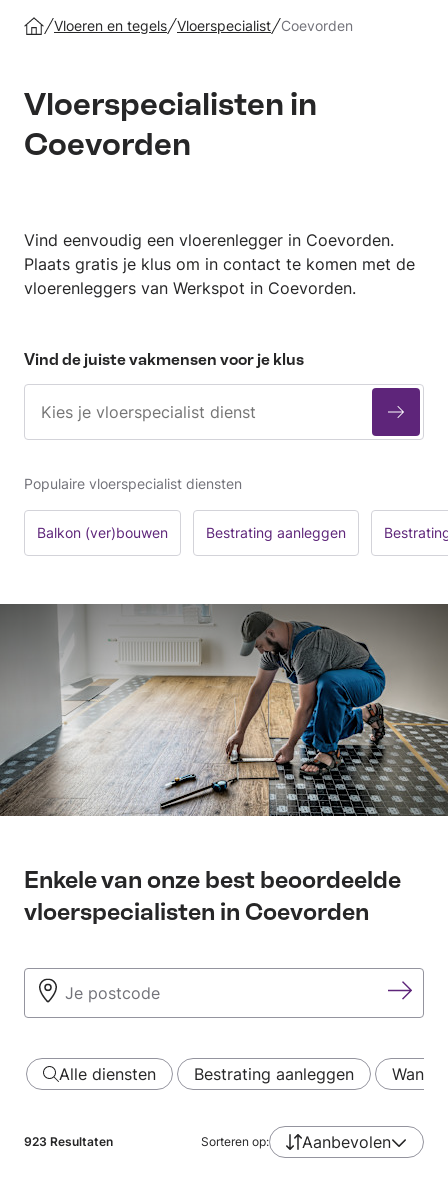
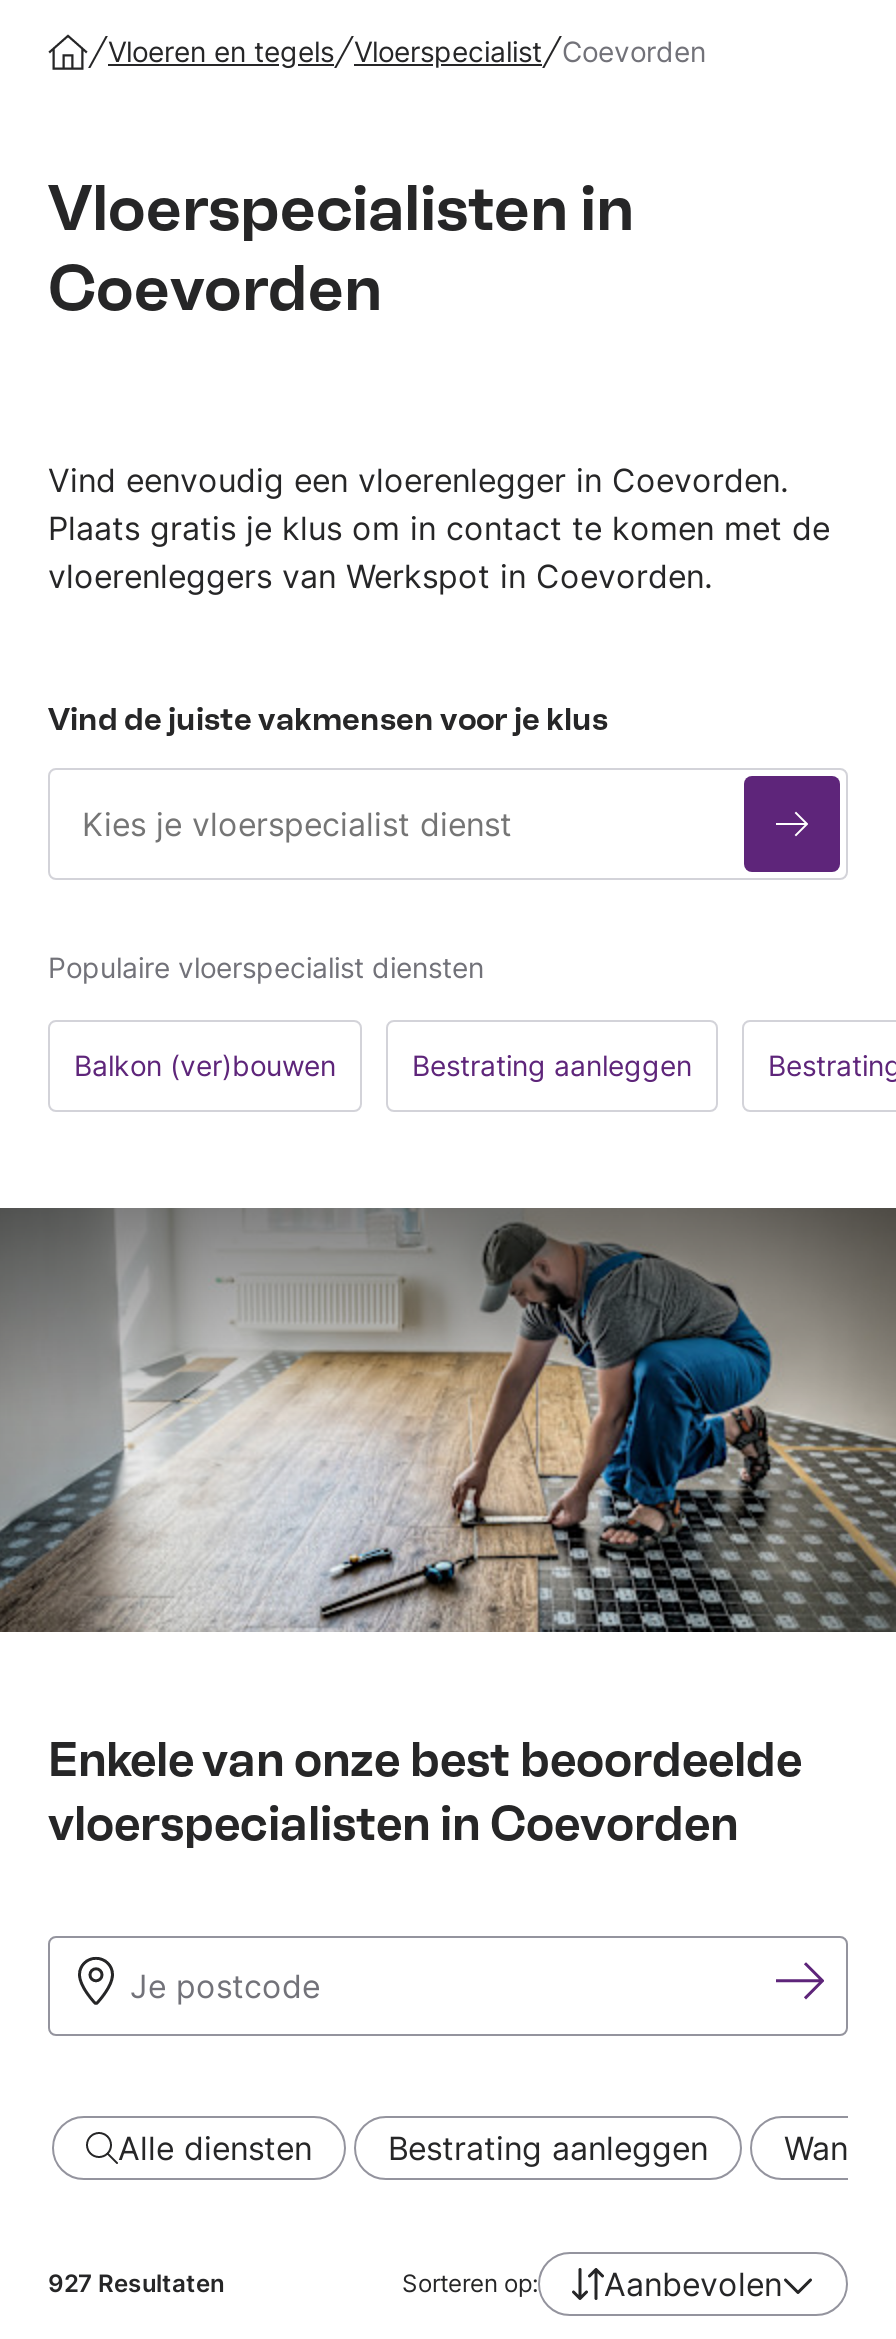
[24,1134,113,1149] 923 Resultaten -> [48,2268,224,2298] 927 Resultaten

